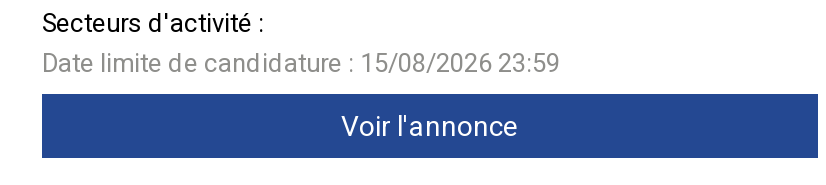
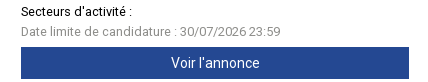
[42,48,560,78] Date limite de candidature : 15/08/2026 23:59 -> [21,24,280,39] Date limite de candidature : 30/07/2026 23:59

